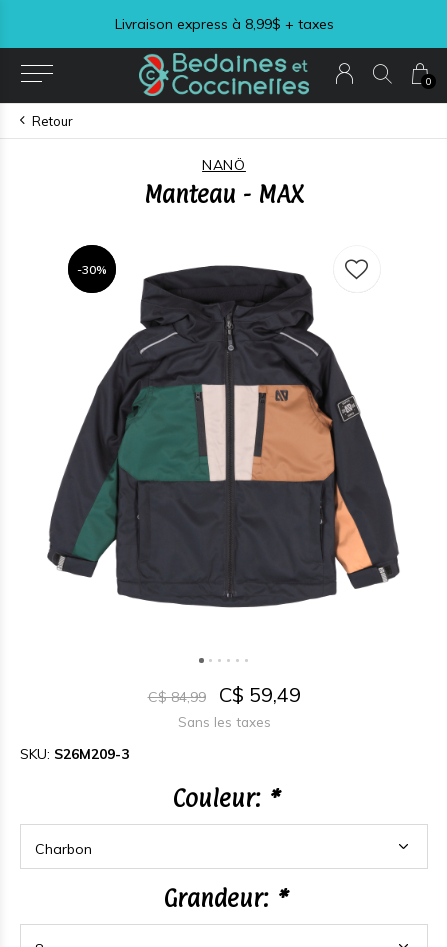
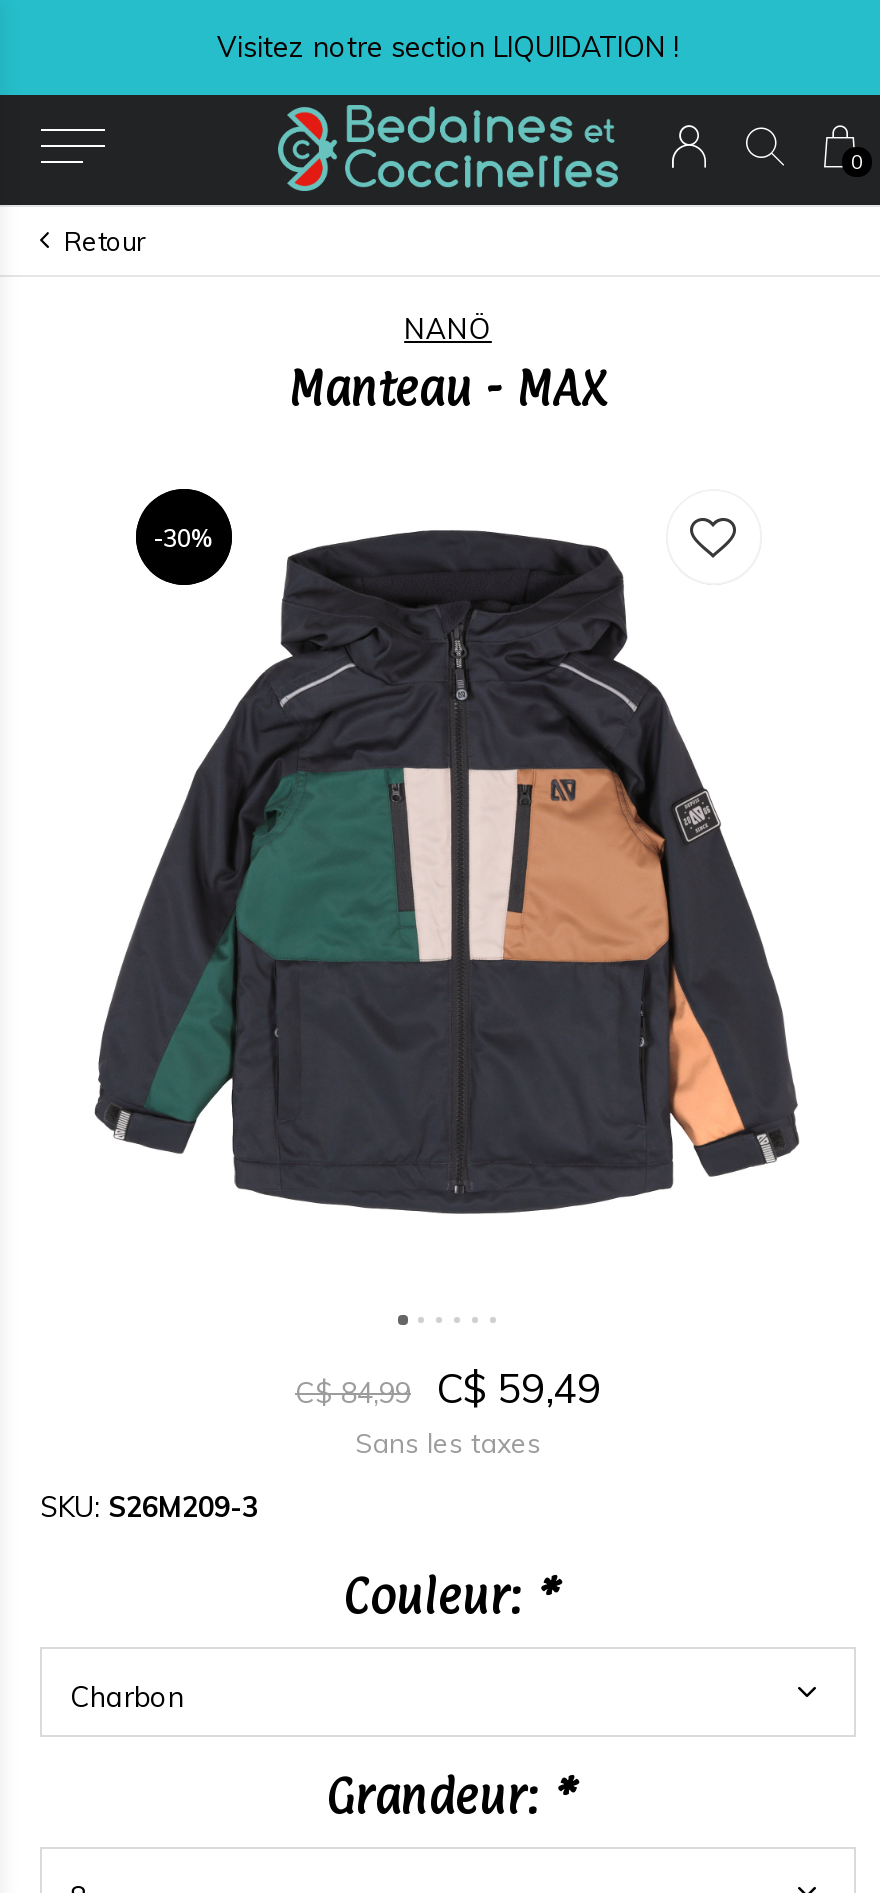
[114,15,333,33] Livraison express à 8,99$ + taxes -> [217,29,679,65] Visitez notre section LIQUIDATION !

